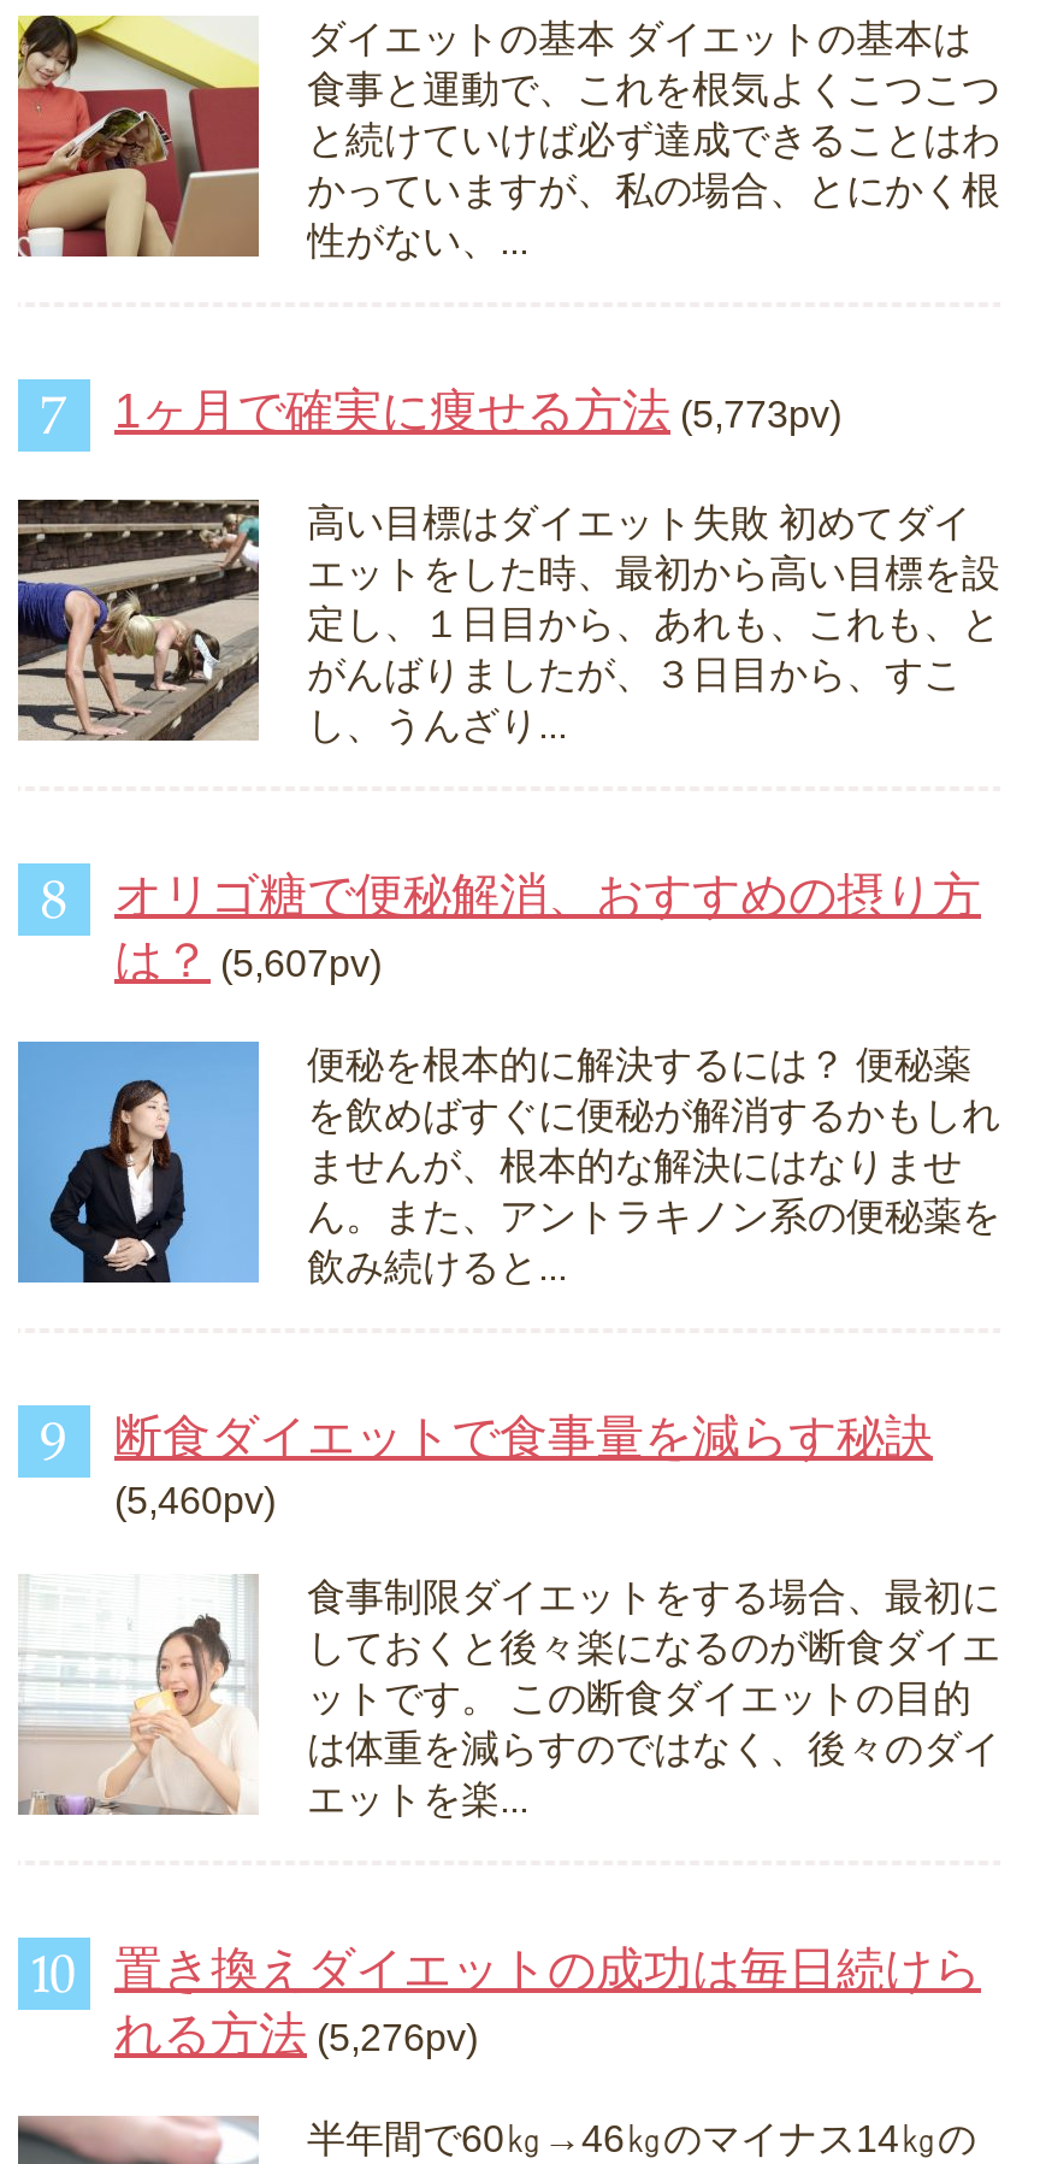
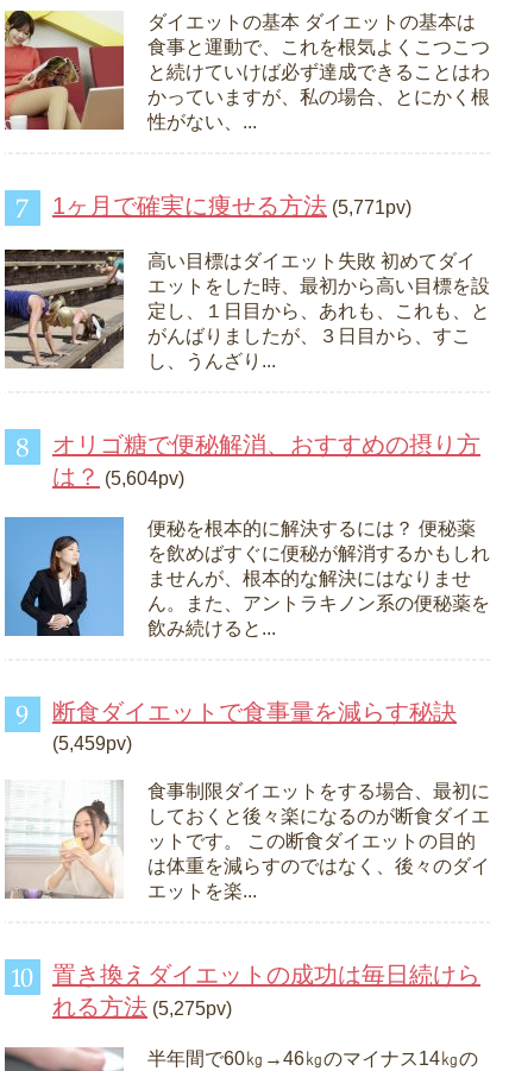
[114,384,841,437] 1ヶ月で確実に痩せる方法(5,773pv) -> [52,192,411,218] 1ヶ月で確実に痩せる方法(5,771pv)
[114,933,382,986] は？(5,607pv) -> [52,463,184,489] は？(5,604pv)
[114,1480,276,1520] (5,460pv) -> [52,733,132,753] (5,459pv)
[114,2007,478,2060] れる方法(5,276pv) -> [52,993,232,1020] れる方法(5,275pv)

